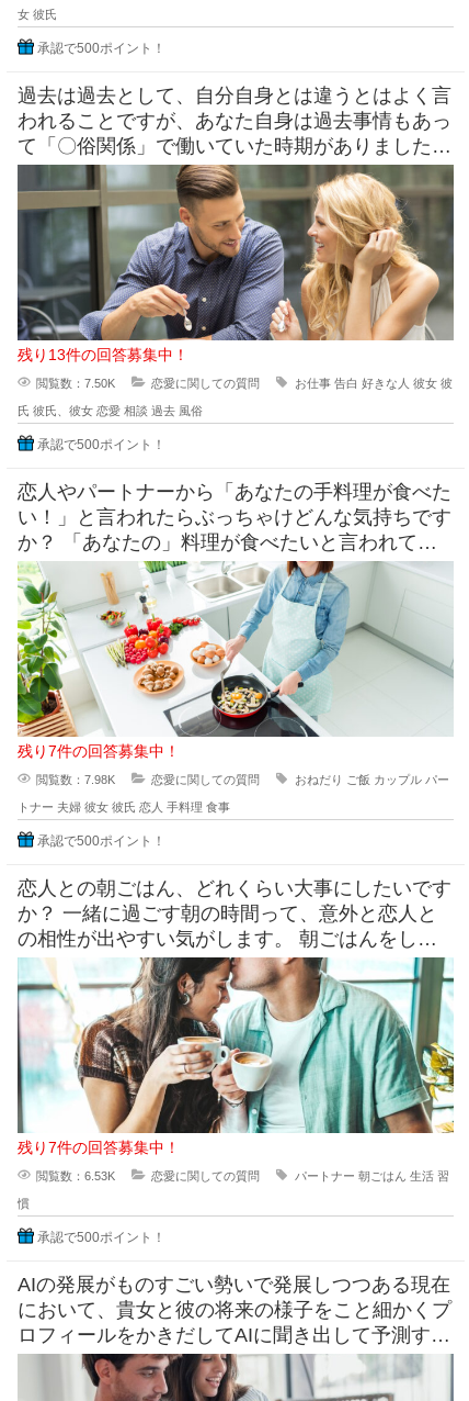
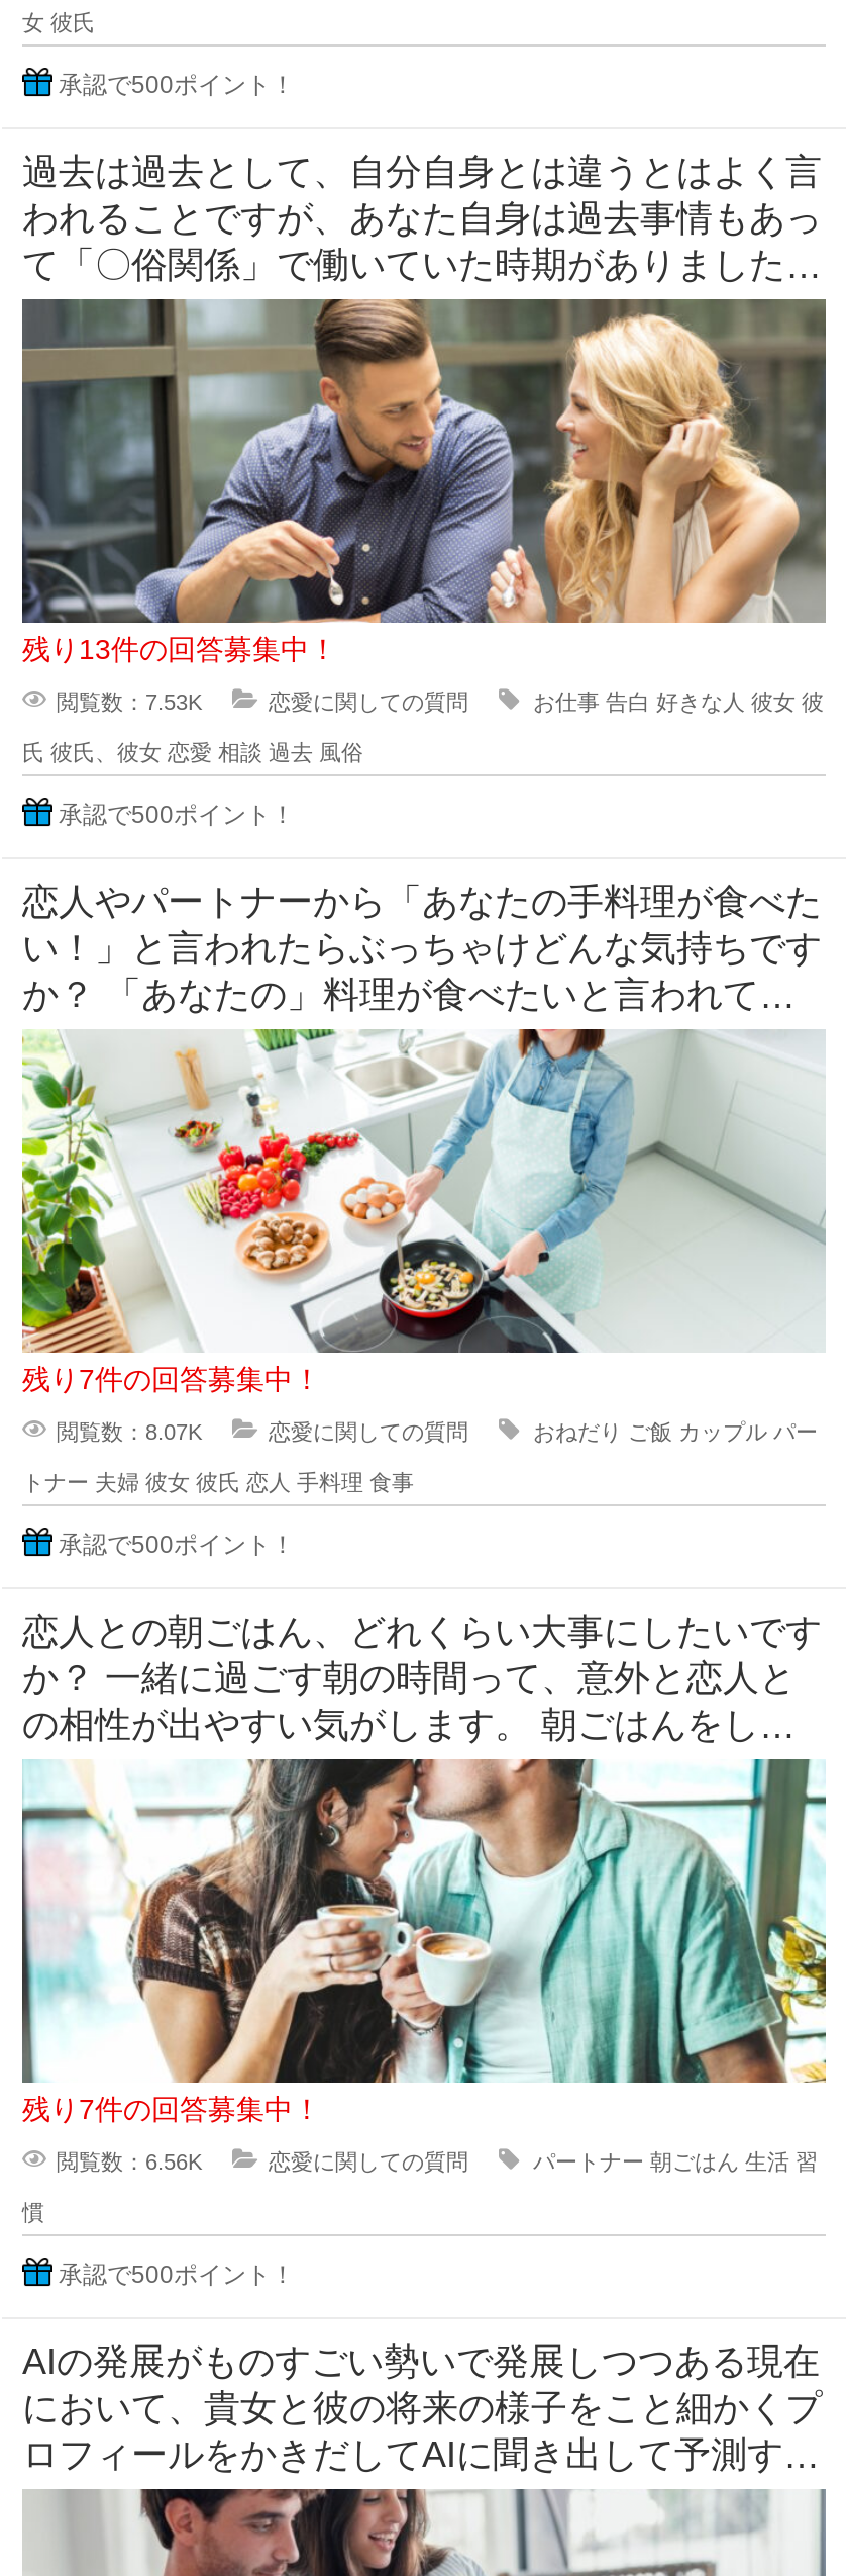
[36,377,115,390] 閲覧数：7.50K -> [57,690,202,714] 閲覧数：7.53K
[36,773,115,786] 閲覧数：7.98K -> [57,1420,202,1444] 閲覧数：8.07K
[36,1170,115,1183] 閲覧数：6.53K -> [57,2150,202,2174] 閲覧数：6.56K

